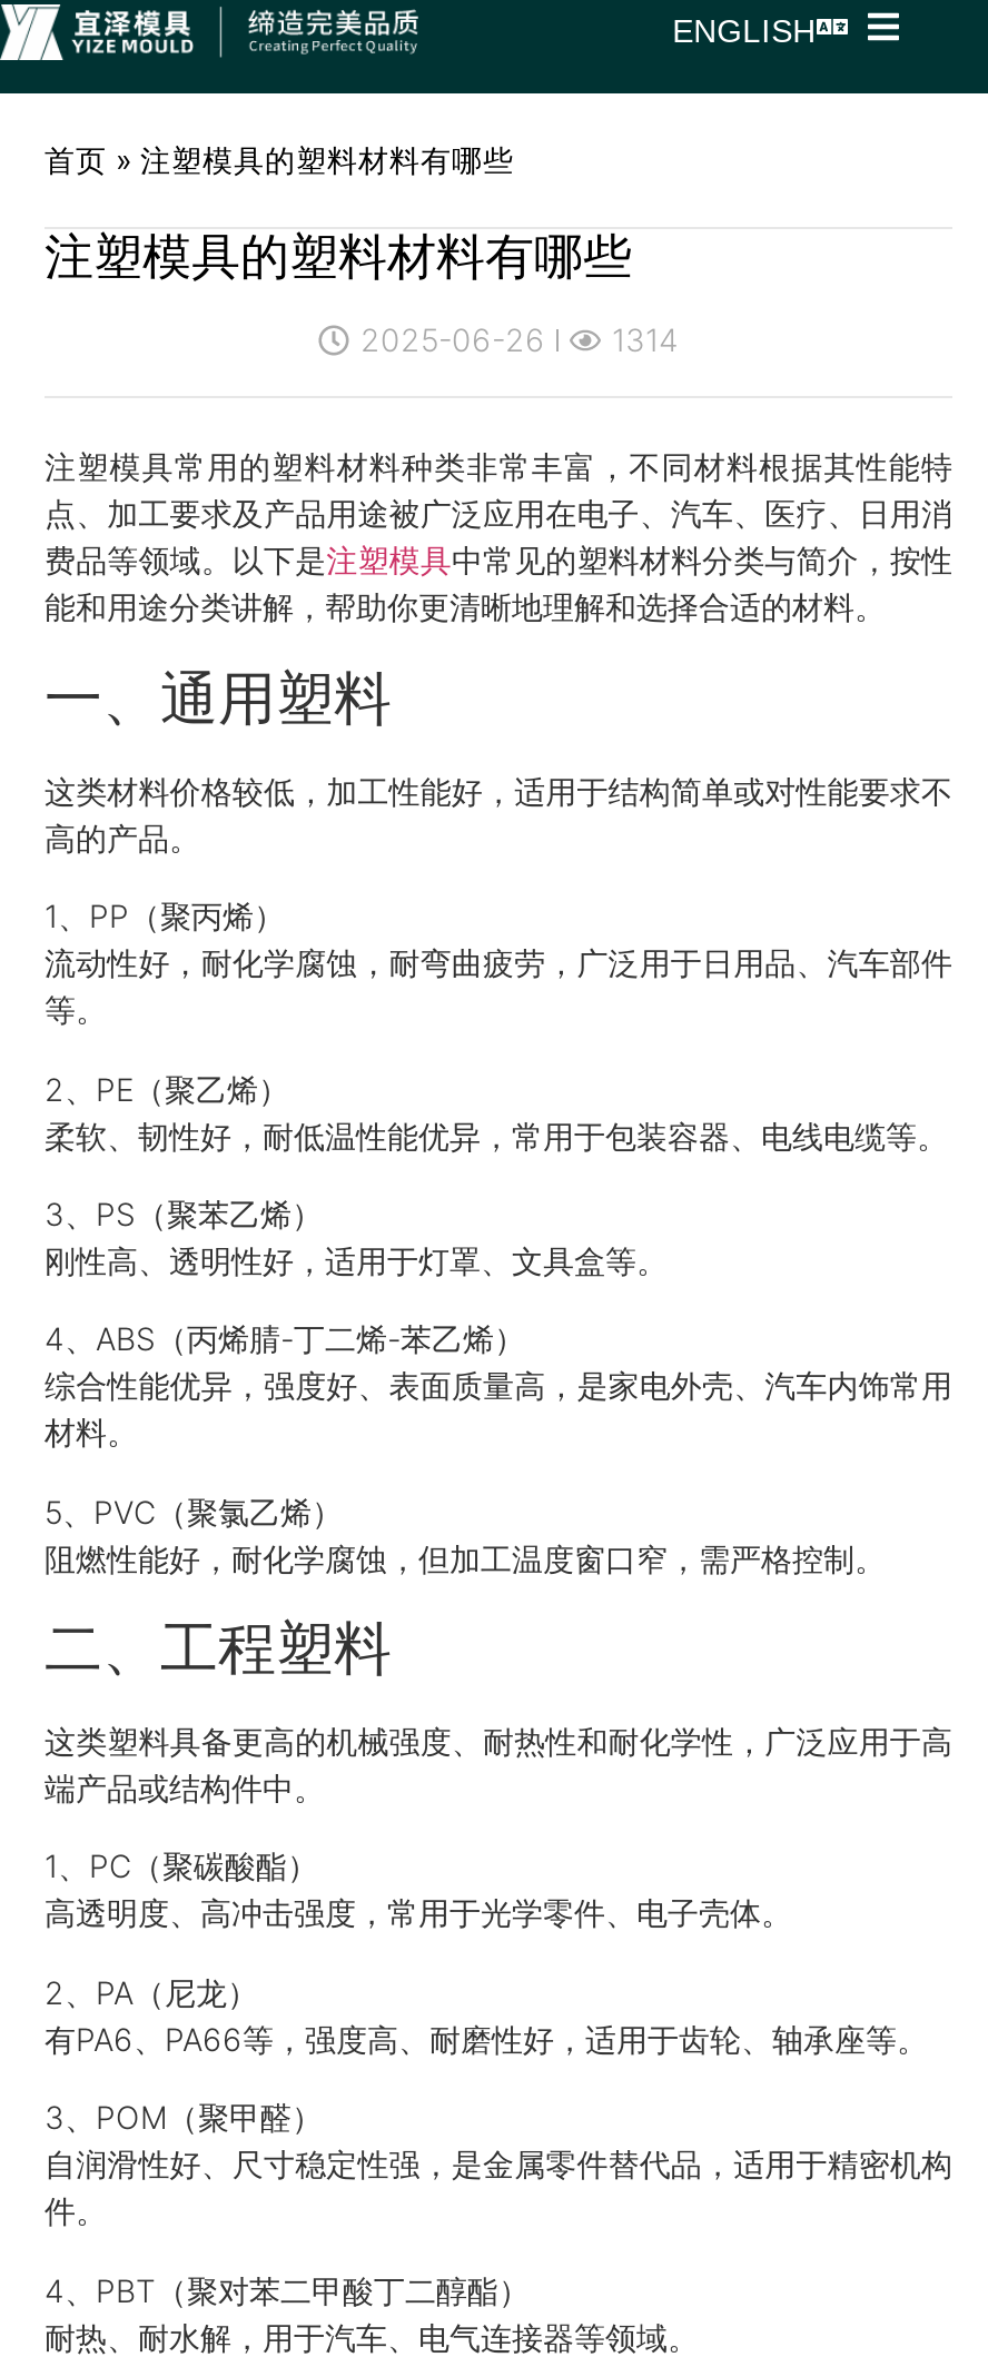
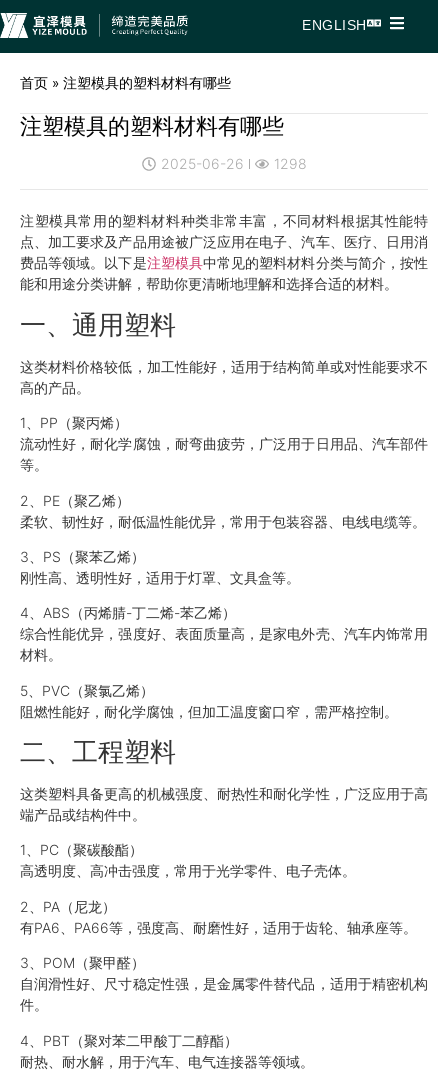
[360,321,679,359] 2025-06-26 1314 -> [160,155,306,172] 2025-06-26 1298

